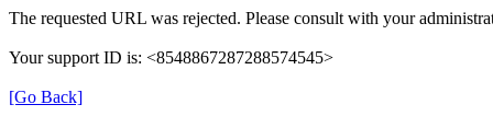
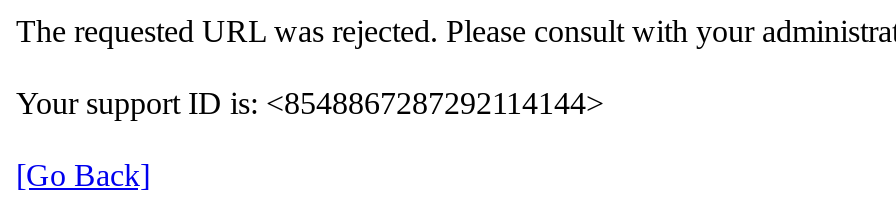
[9,48,333,67] Your support ID is: <8548867287288574545> -> [16,86,604,120] Your support ID is: <8548867287292114144>

